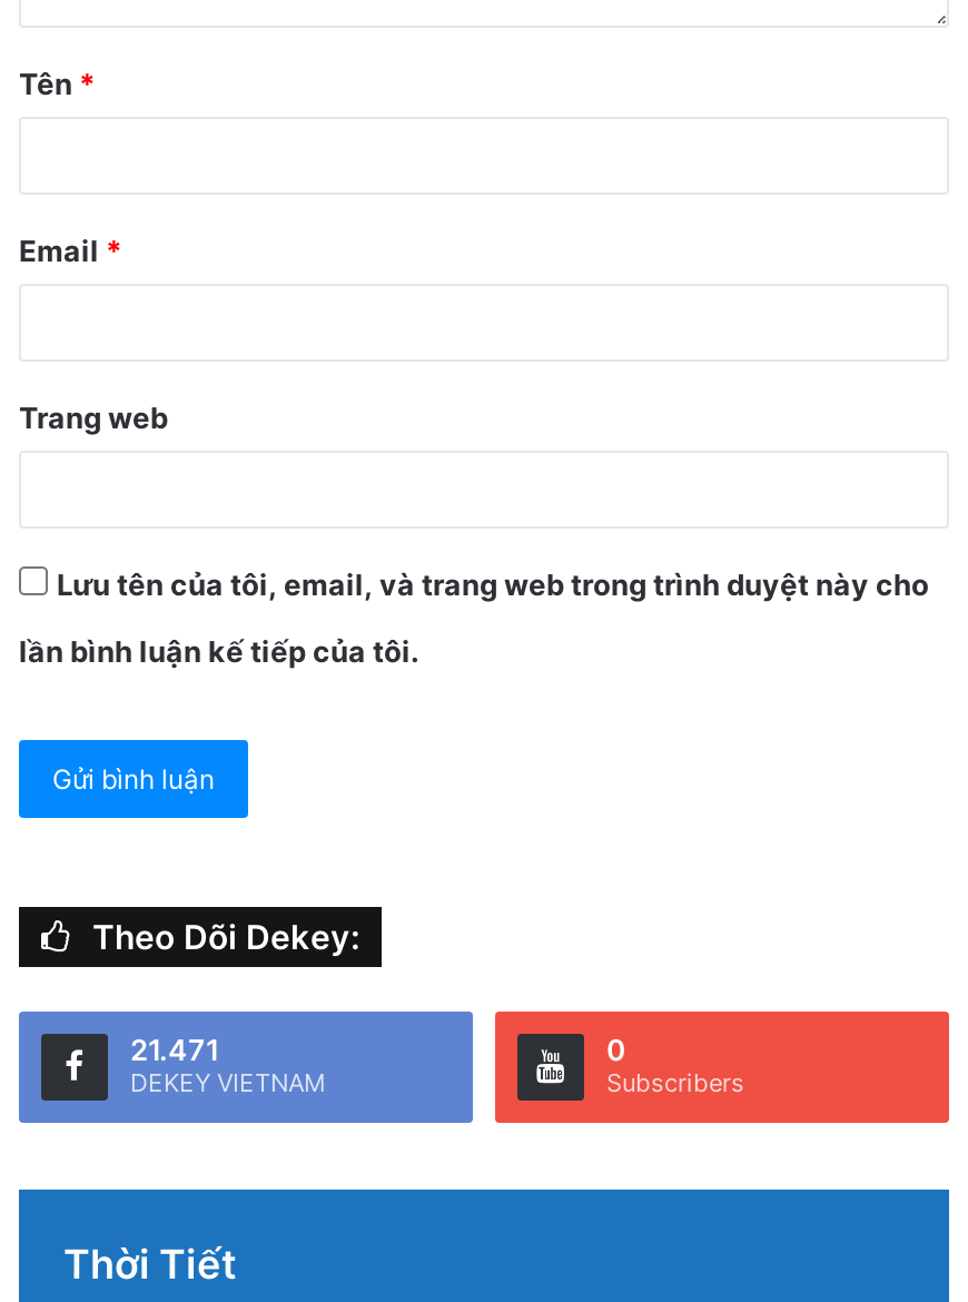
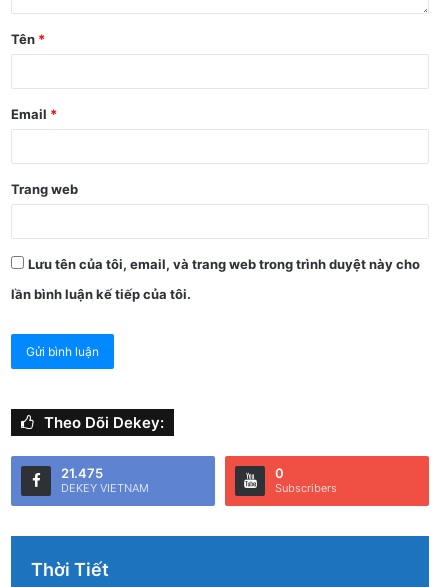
[130,1031,219,1067] 21.471 -> [61,465,103,481] 21.475

